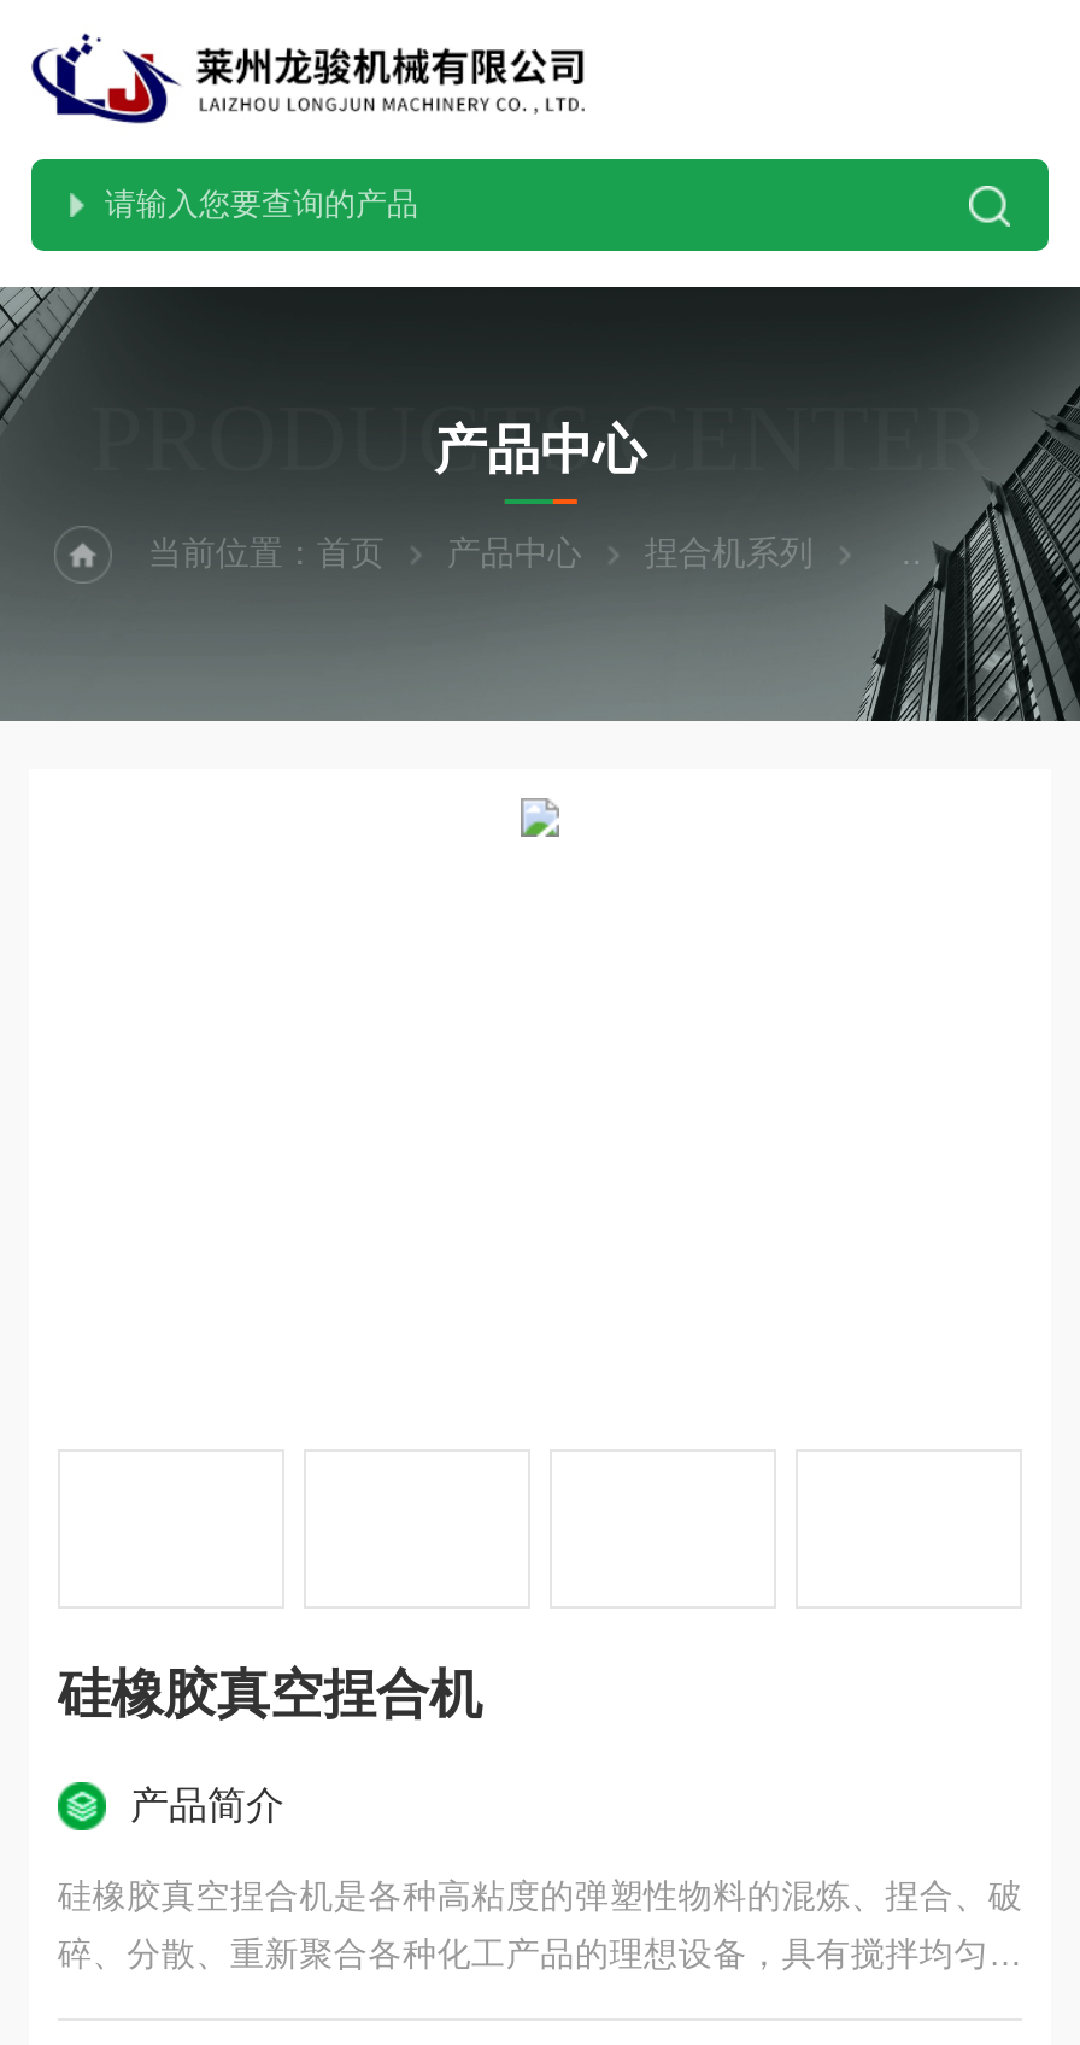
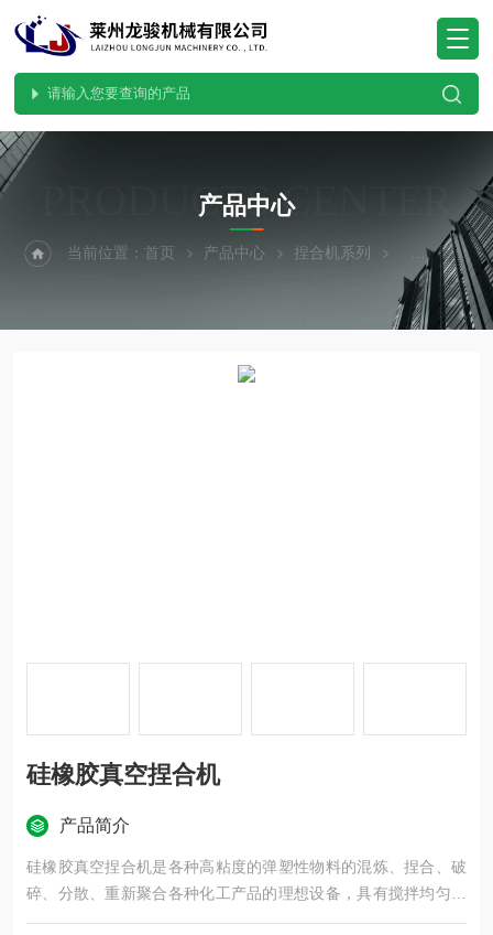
none -> [436,17,480,61] [image]

